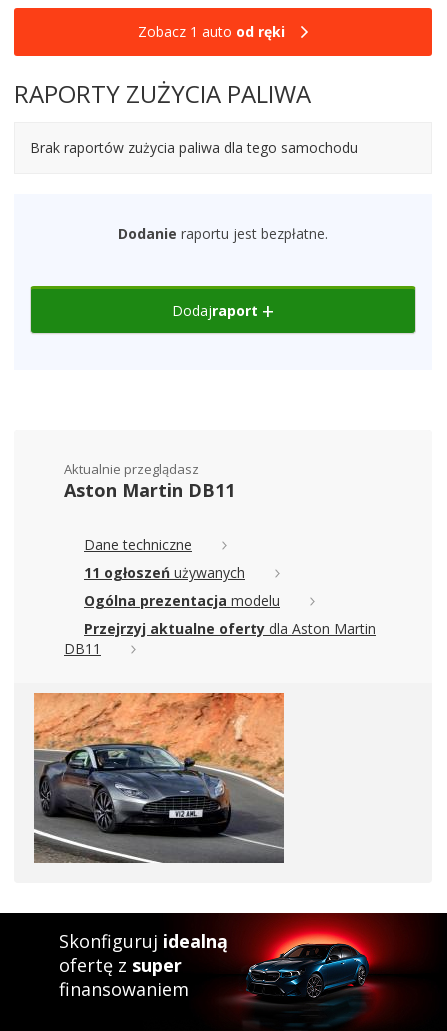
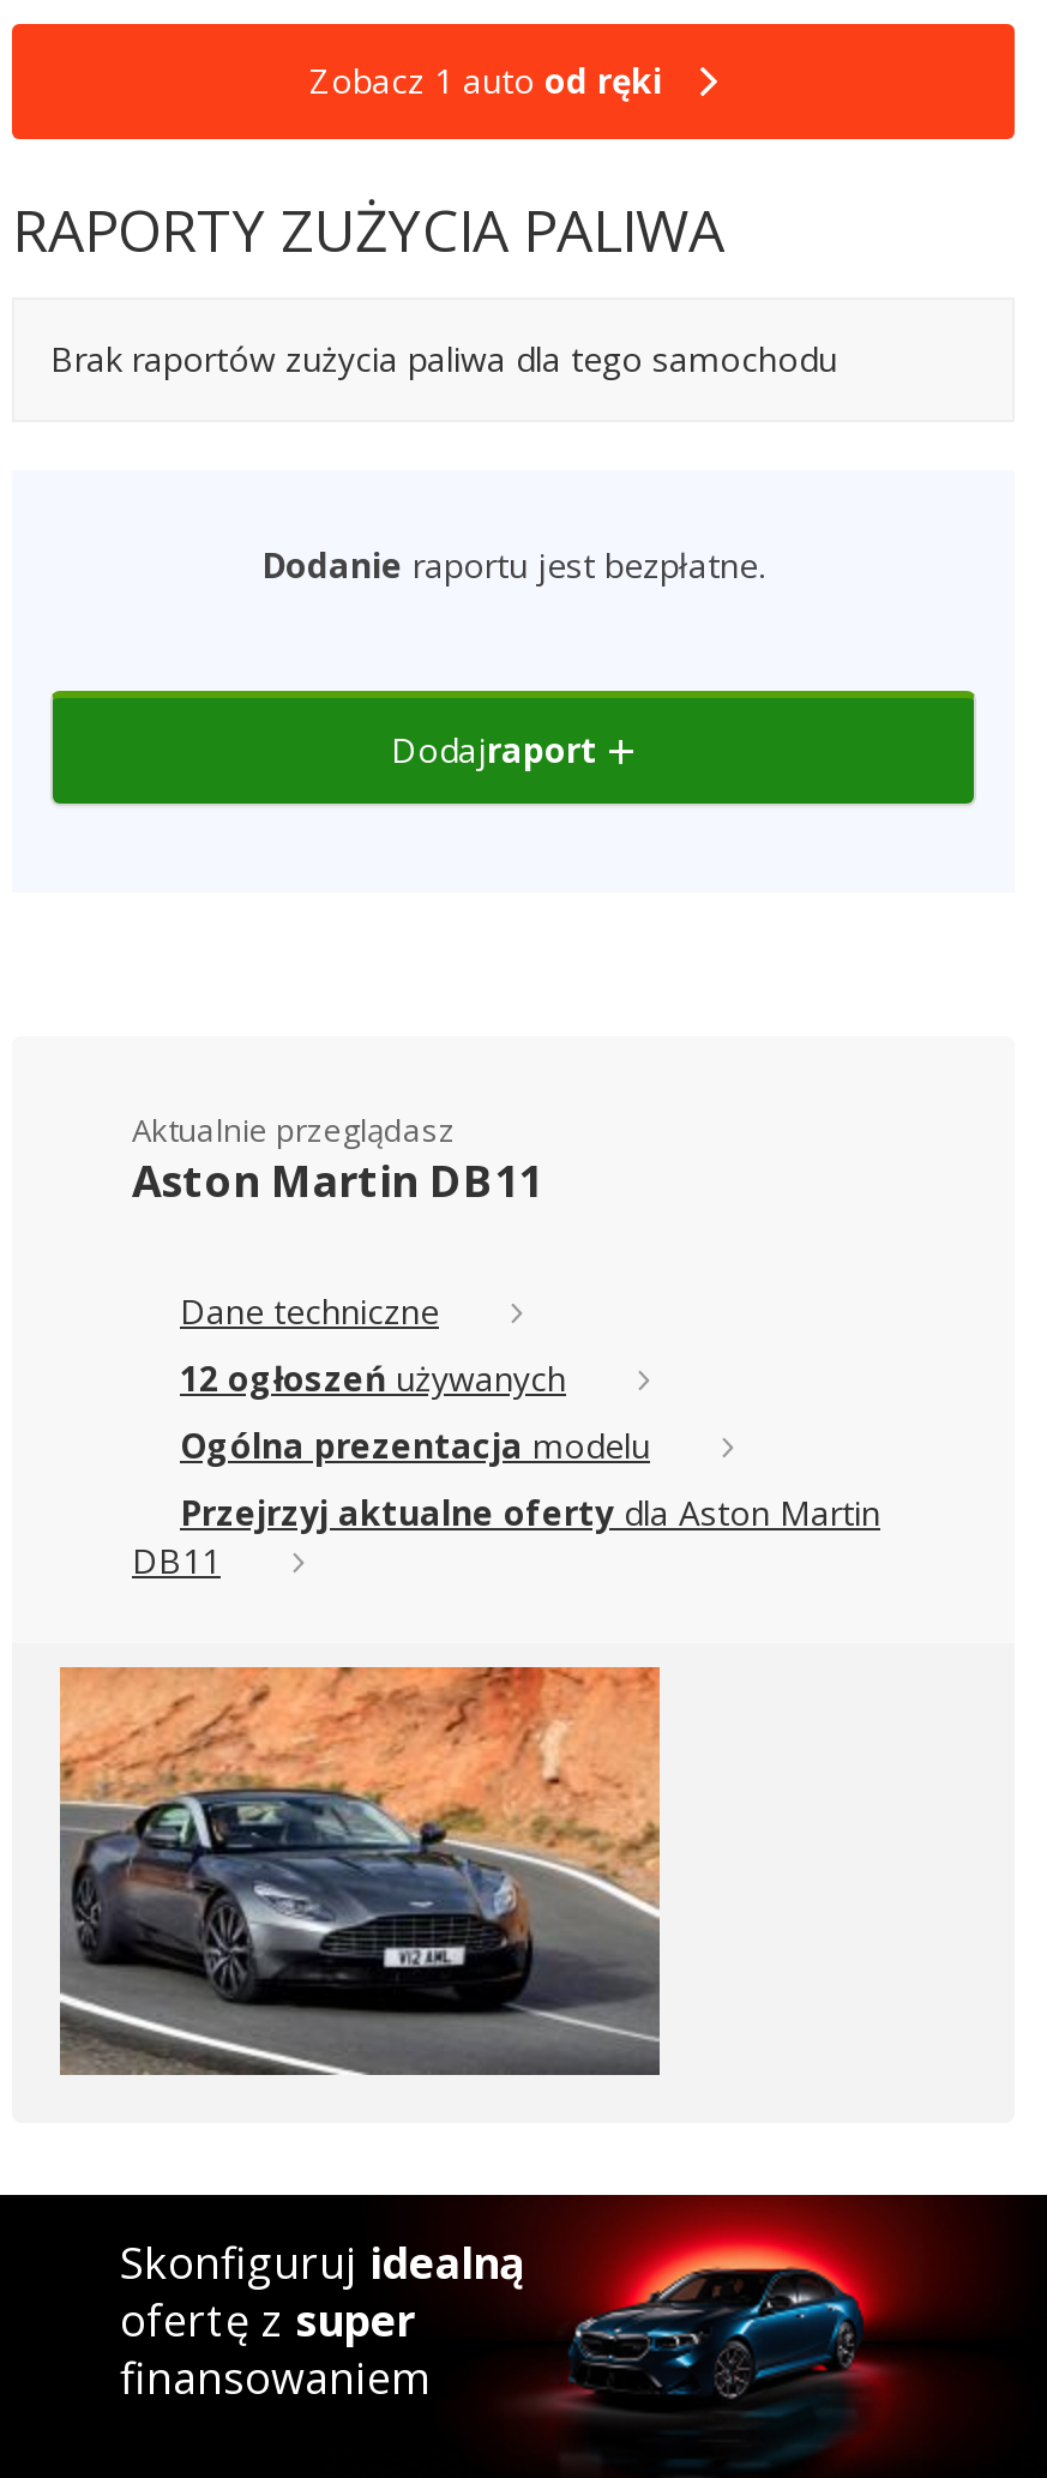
[84,563,245,582] 11 ogłoszeń używanych -> [180,1356,566,1402] 12 ogłoszeń używanych

